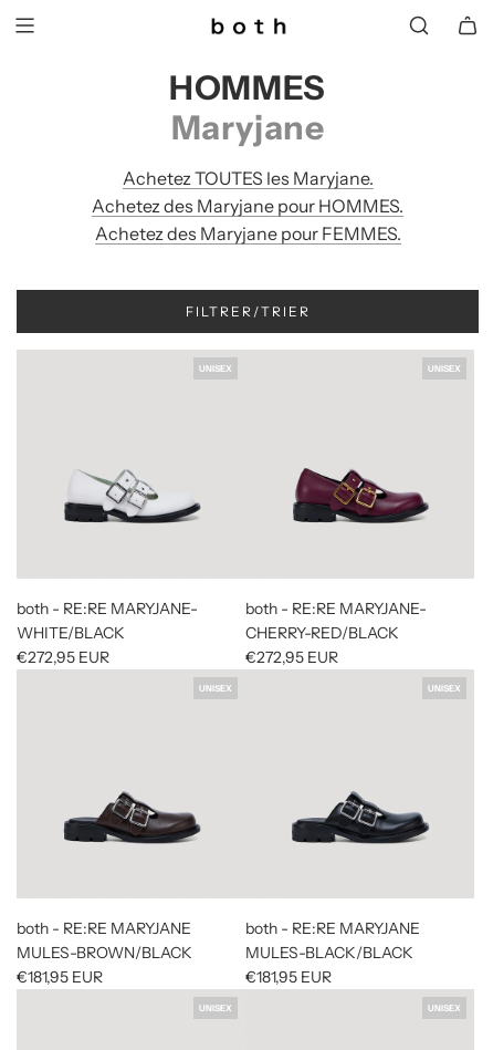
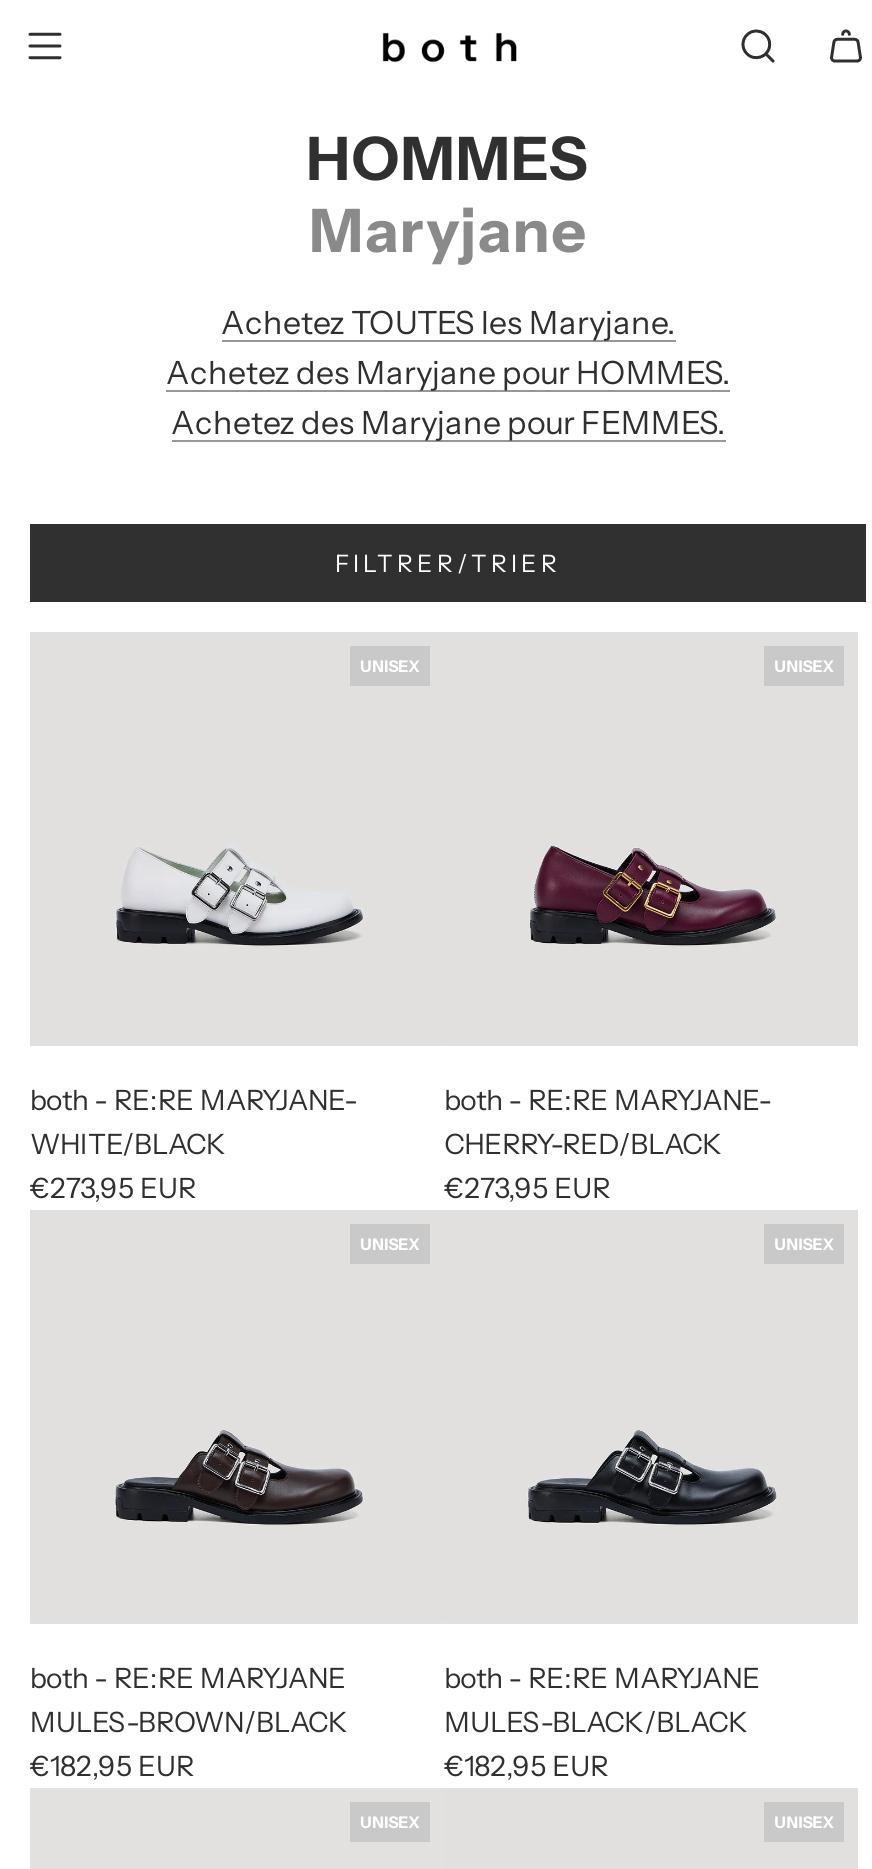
[17,647,109,667] €272,95 EUR -> [30,1169,196,1205] €273,95 EUR
[246,647,338,667] €272,95 EUR -> [444,1169,610,1205] €273,95 EUR
[17,967,103,987] €181,95 EUR -> [30,1748,194,1784] €182,95 EUR
[246,967,332,987] €181,95 EUR -> [444,1748,608,1784] €182,95 EUR

